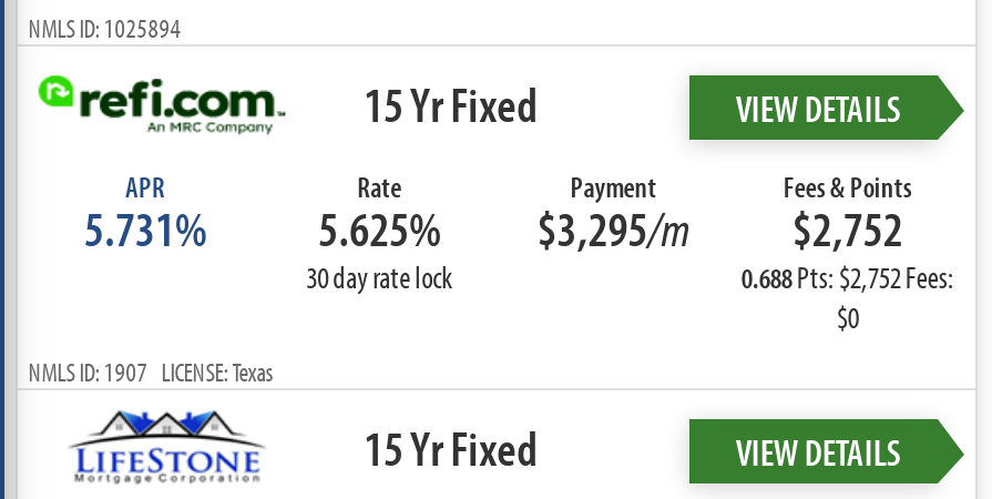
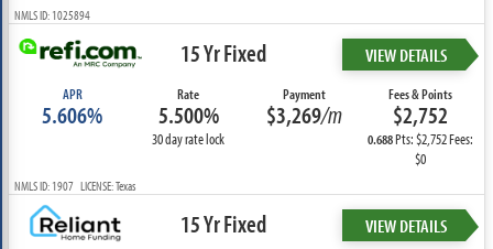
[84,197,206,259] 5.731% -> [42,99,102,130] 5.606%
[319,197,440,259] 5.625% -> [158,99,219,130] 5.500%
[537,197,690,259] $3,295/m -> [267,99,343,130] $3,269/m
[60,408,264,486] [image] -> [29,204,129,241] [image]

